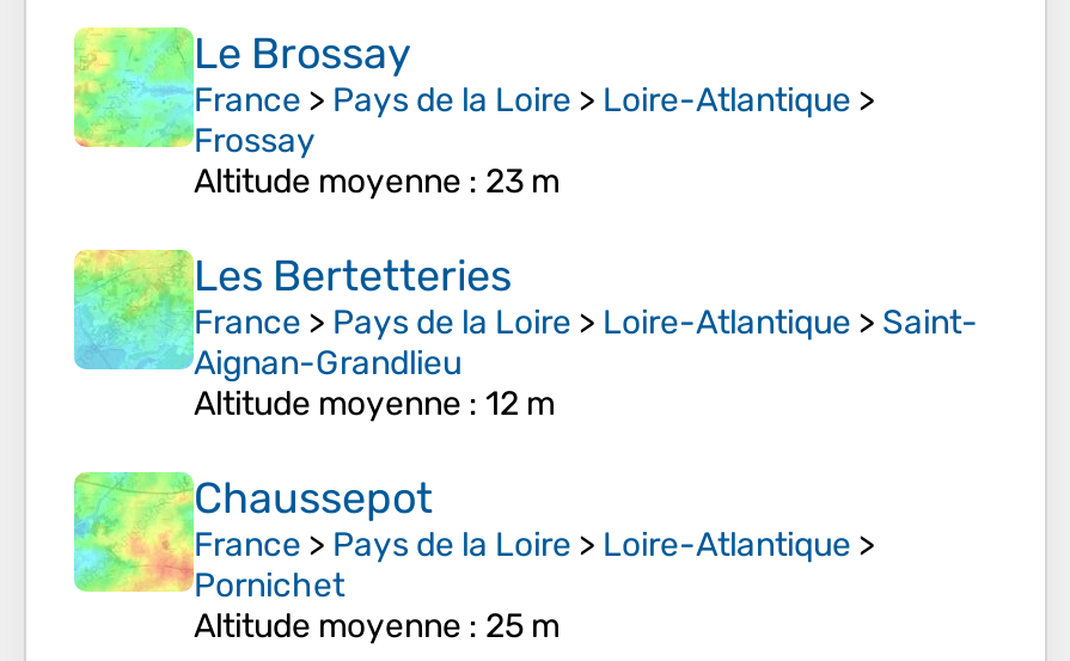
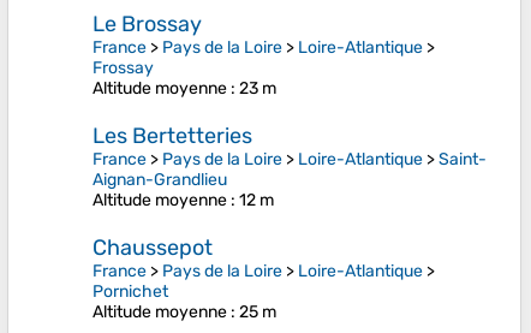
[72,25,187,149] [image] -> none
[72,247,187,372] [image] -> none
[72,470,187,594] [image] -> none

